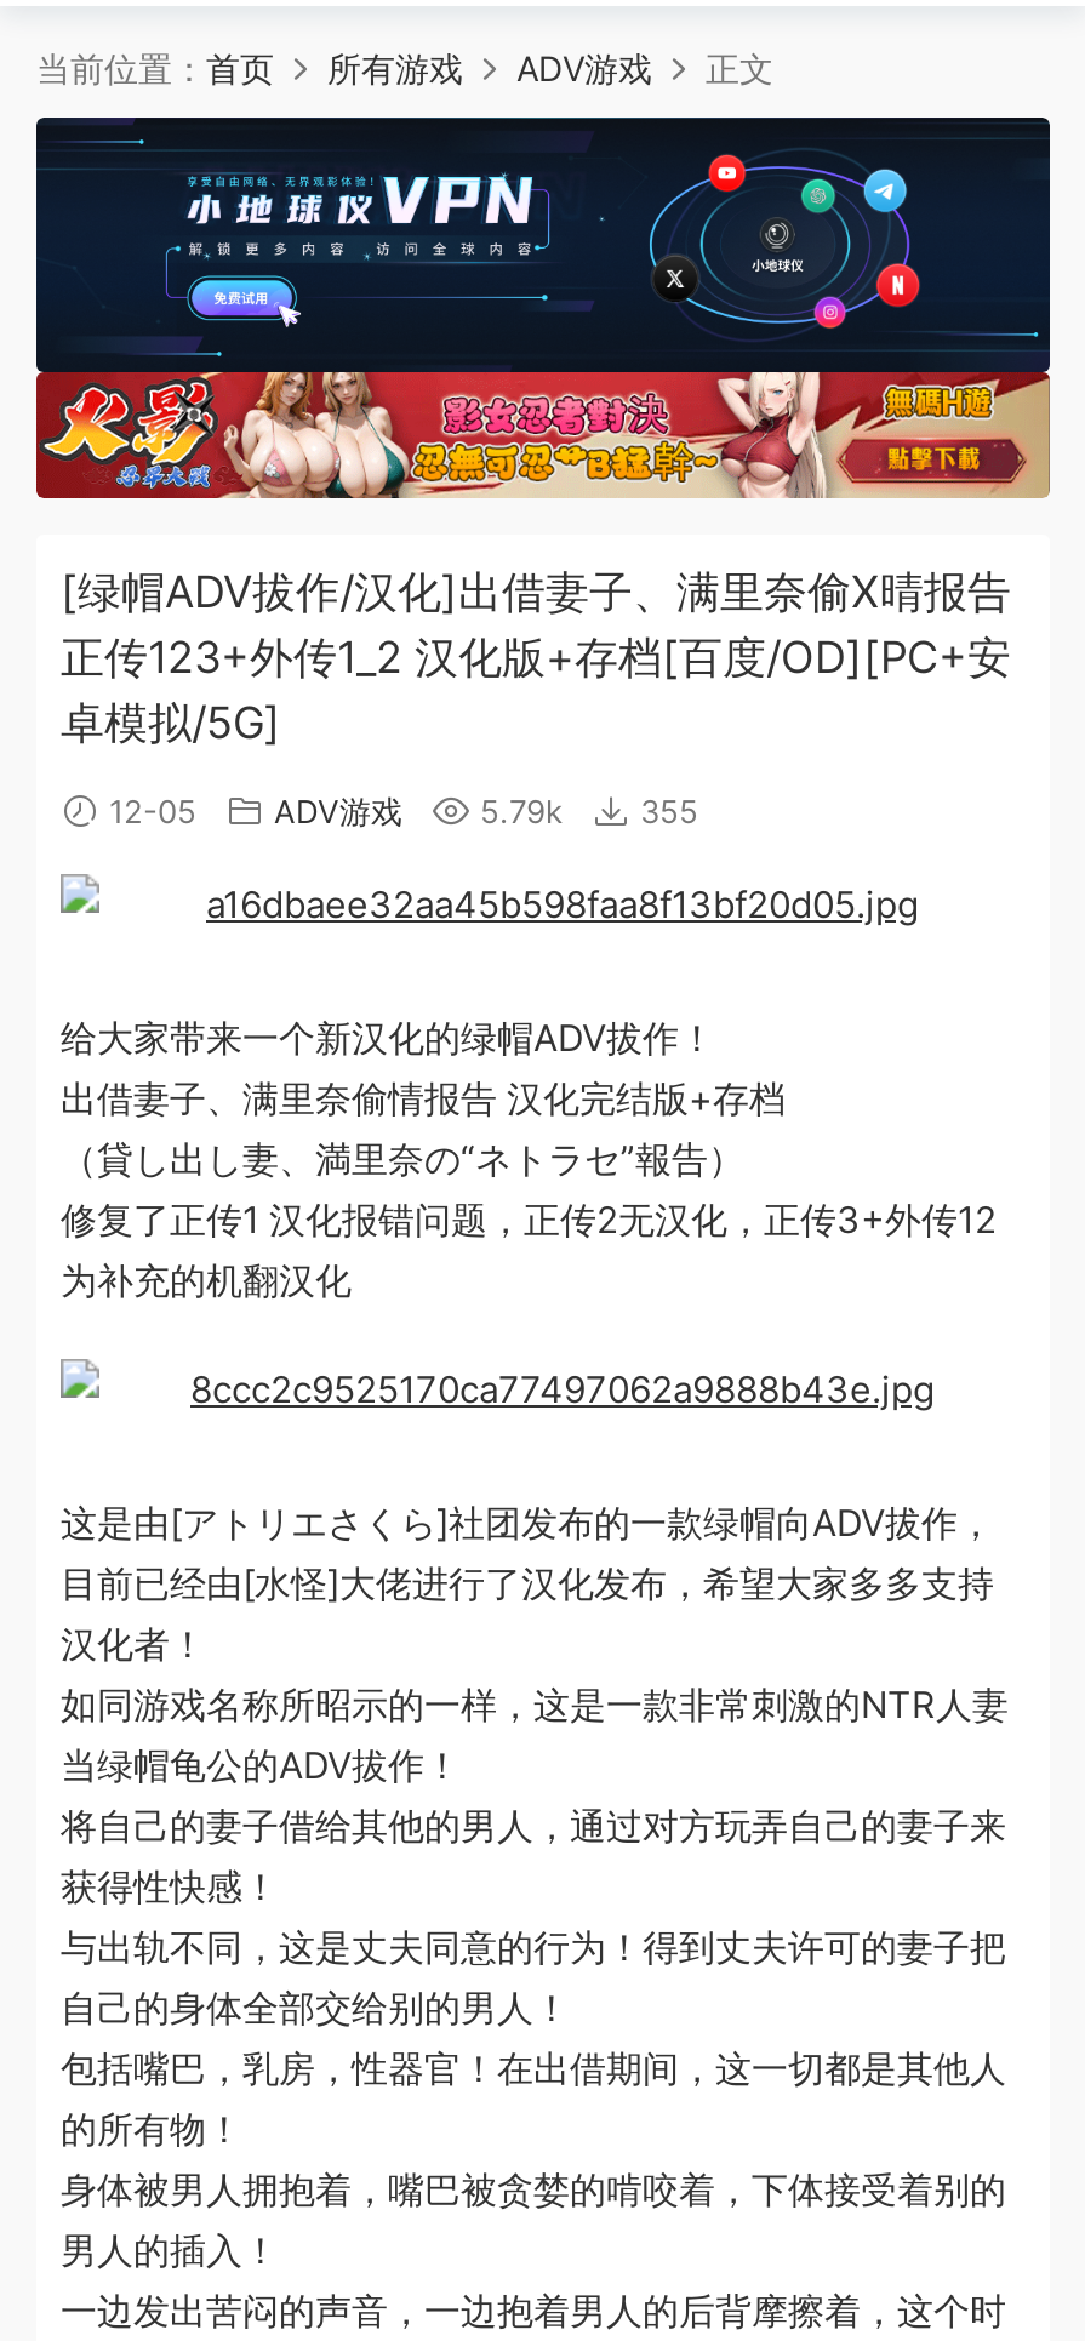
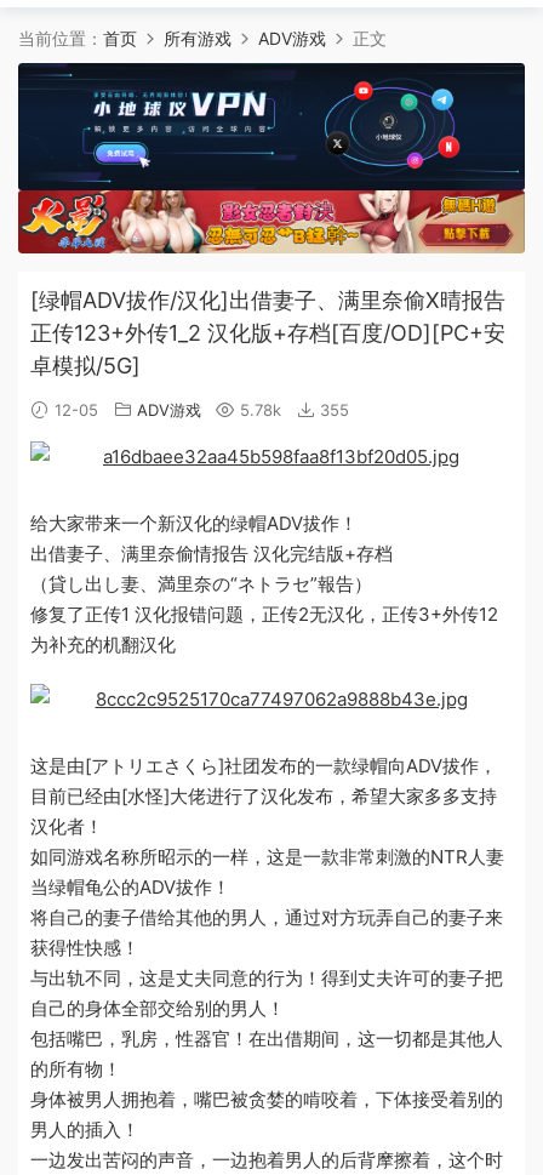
[99,791,698,830] 12-05 ADV游戏 5.79k 355 -> [50,400,349,419] 12-05 ADV游戏 5.78k 355

